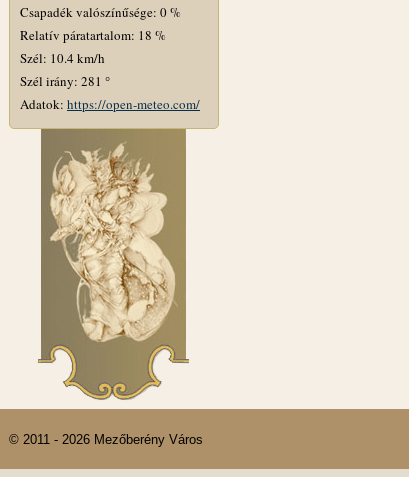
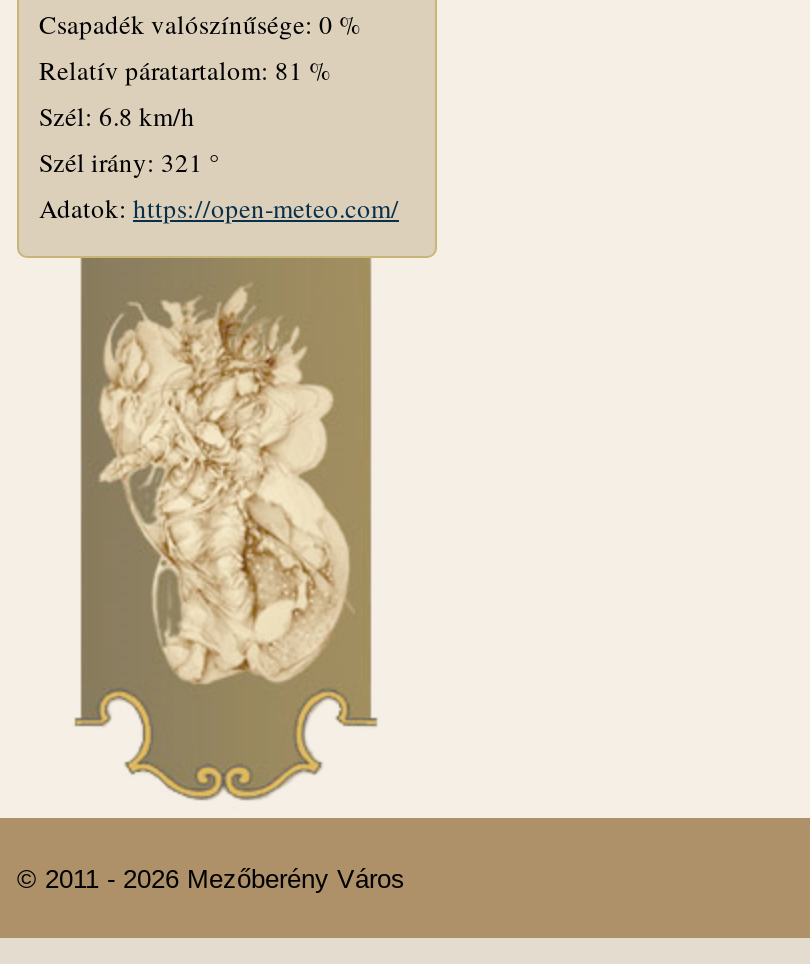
[20,26,166,44] Relatív páratartalom: 18 % -> [39,52,331,88] Relatív páratartalom: 81 %
[20,49,105,67] Szél: 10.4 km/h -> [39,98,195,134] Szél: 6.8 km/h
[20,72,110,90] Szél irány: 281 ° -> [39,144,219,180] Szél irány: 321 °

